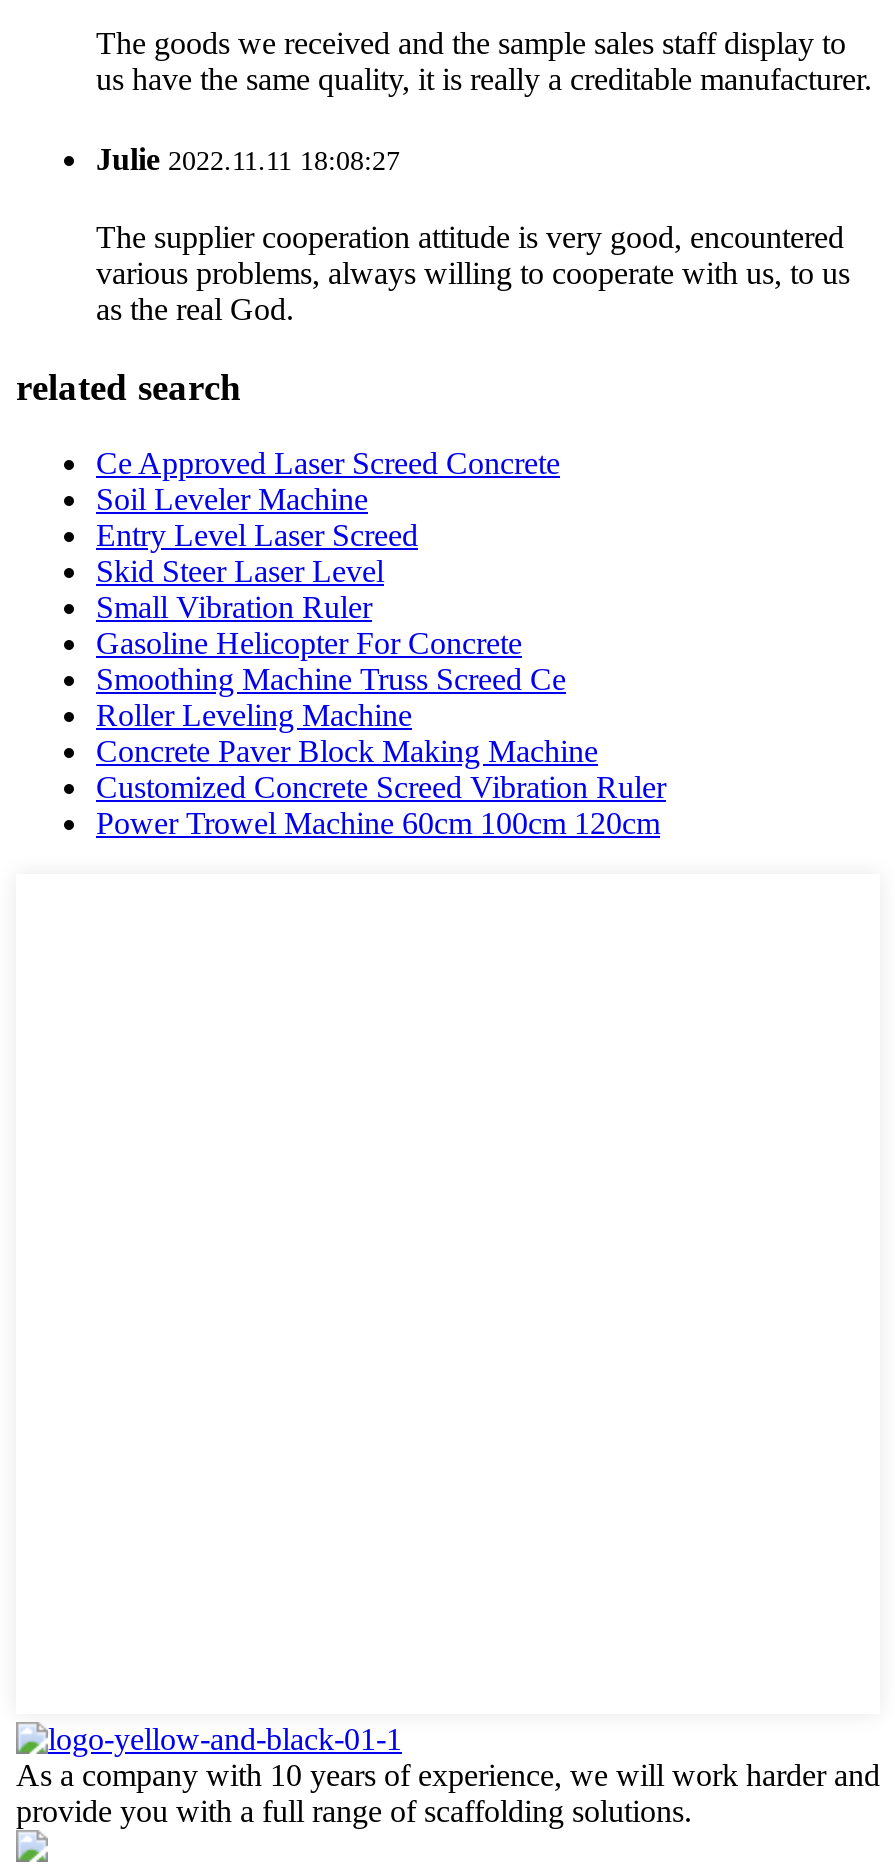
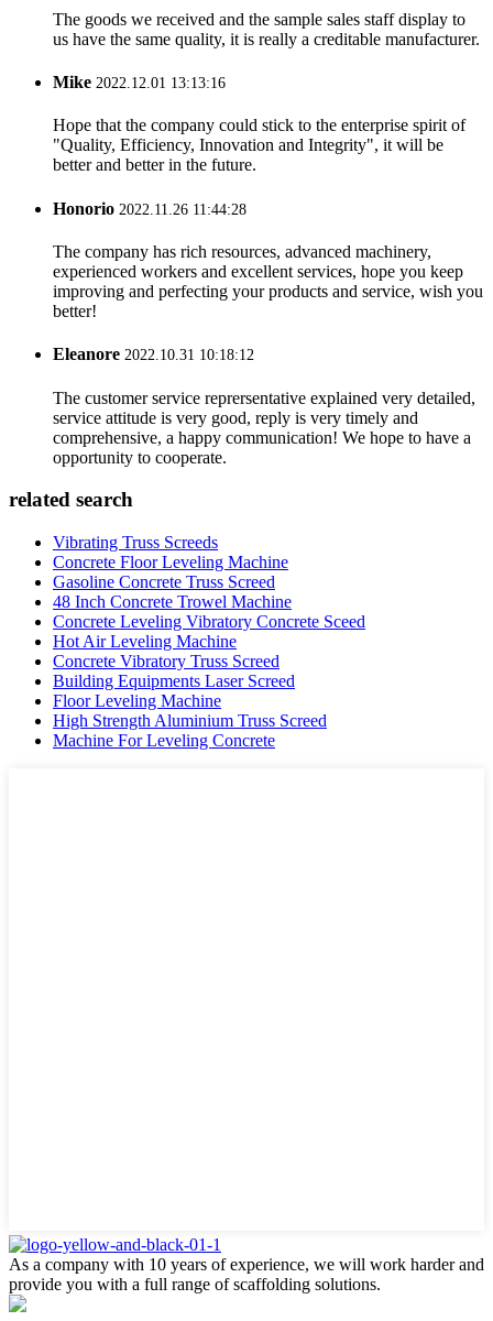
[96,141,850,326] Julie 2022.11.11 18:08:27 | The supplier cooperation attitude is very good, encountered | various problems, always willing to cooperate with us, to us | as the real God. -> [53,73,483,466] Mike 2022.12.01 13:13:16 | Hope that the company could stick to the enterprise spirit of | "Quality, Efficiency, Innovation and Integrity", it will be | better and better in the future. | Honorio 2022.11.26 11:44:28 | The company has rich resources, advanced machinery, | experienced workers and excellent services, hope you keep | improving and perfecting your products and service, wish you | better! | Eleanore 2022.10.31 10:18:12 | The customer service reprersentative explained very detailed, | service attitude is very good, reply is very timely and | comprehensive, a happy communication! We hope to have a | opportunity to cooperate.
[96,447,666,841] Ce Approved Laser Screed Concrete | Soil Leveler Machine | Entry Level Laser Screed | Skid Steer Laser Level | Small Vibration Ruler | Gasoline Helicopter For Concrete | Smoothing Machine Truss Screed Ce | Roller Leveling Machine | Concrete Paver Block Making Machine | Customized Concrete Screed Vibration Ruler | Power Trowel Machine 60cm 100cm 120cm -> [53,533,365,750] Vibrating Truss Screeds | Concrete Floor Leveling Machine | Gasoline Concrete Truss Screed | 48 Inch Concrete Trowel Machine | Concrete Leveling Vibratory Concrete Sceed | Hot Air Leveling Machine | Concrete Vibratory Truss Screed | Building Equipments Laser Screed | Floor Leveling Machine | High Strength Aluminium Truss Screed | Machine For Leveling Concrete

